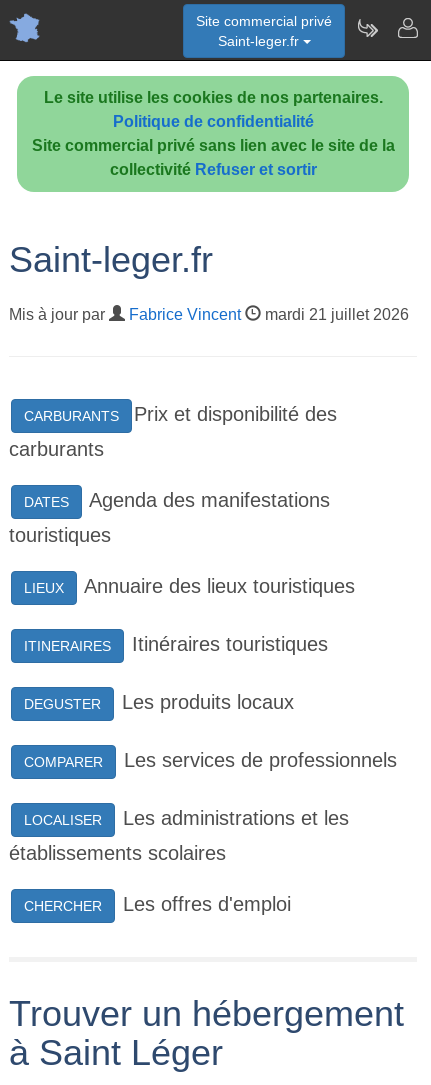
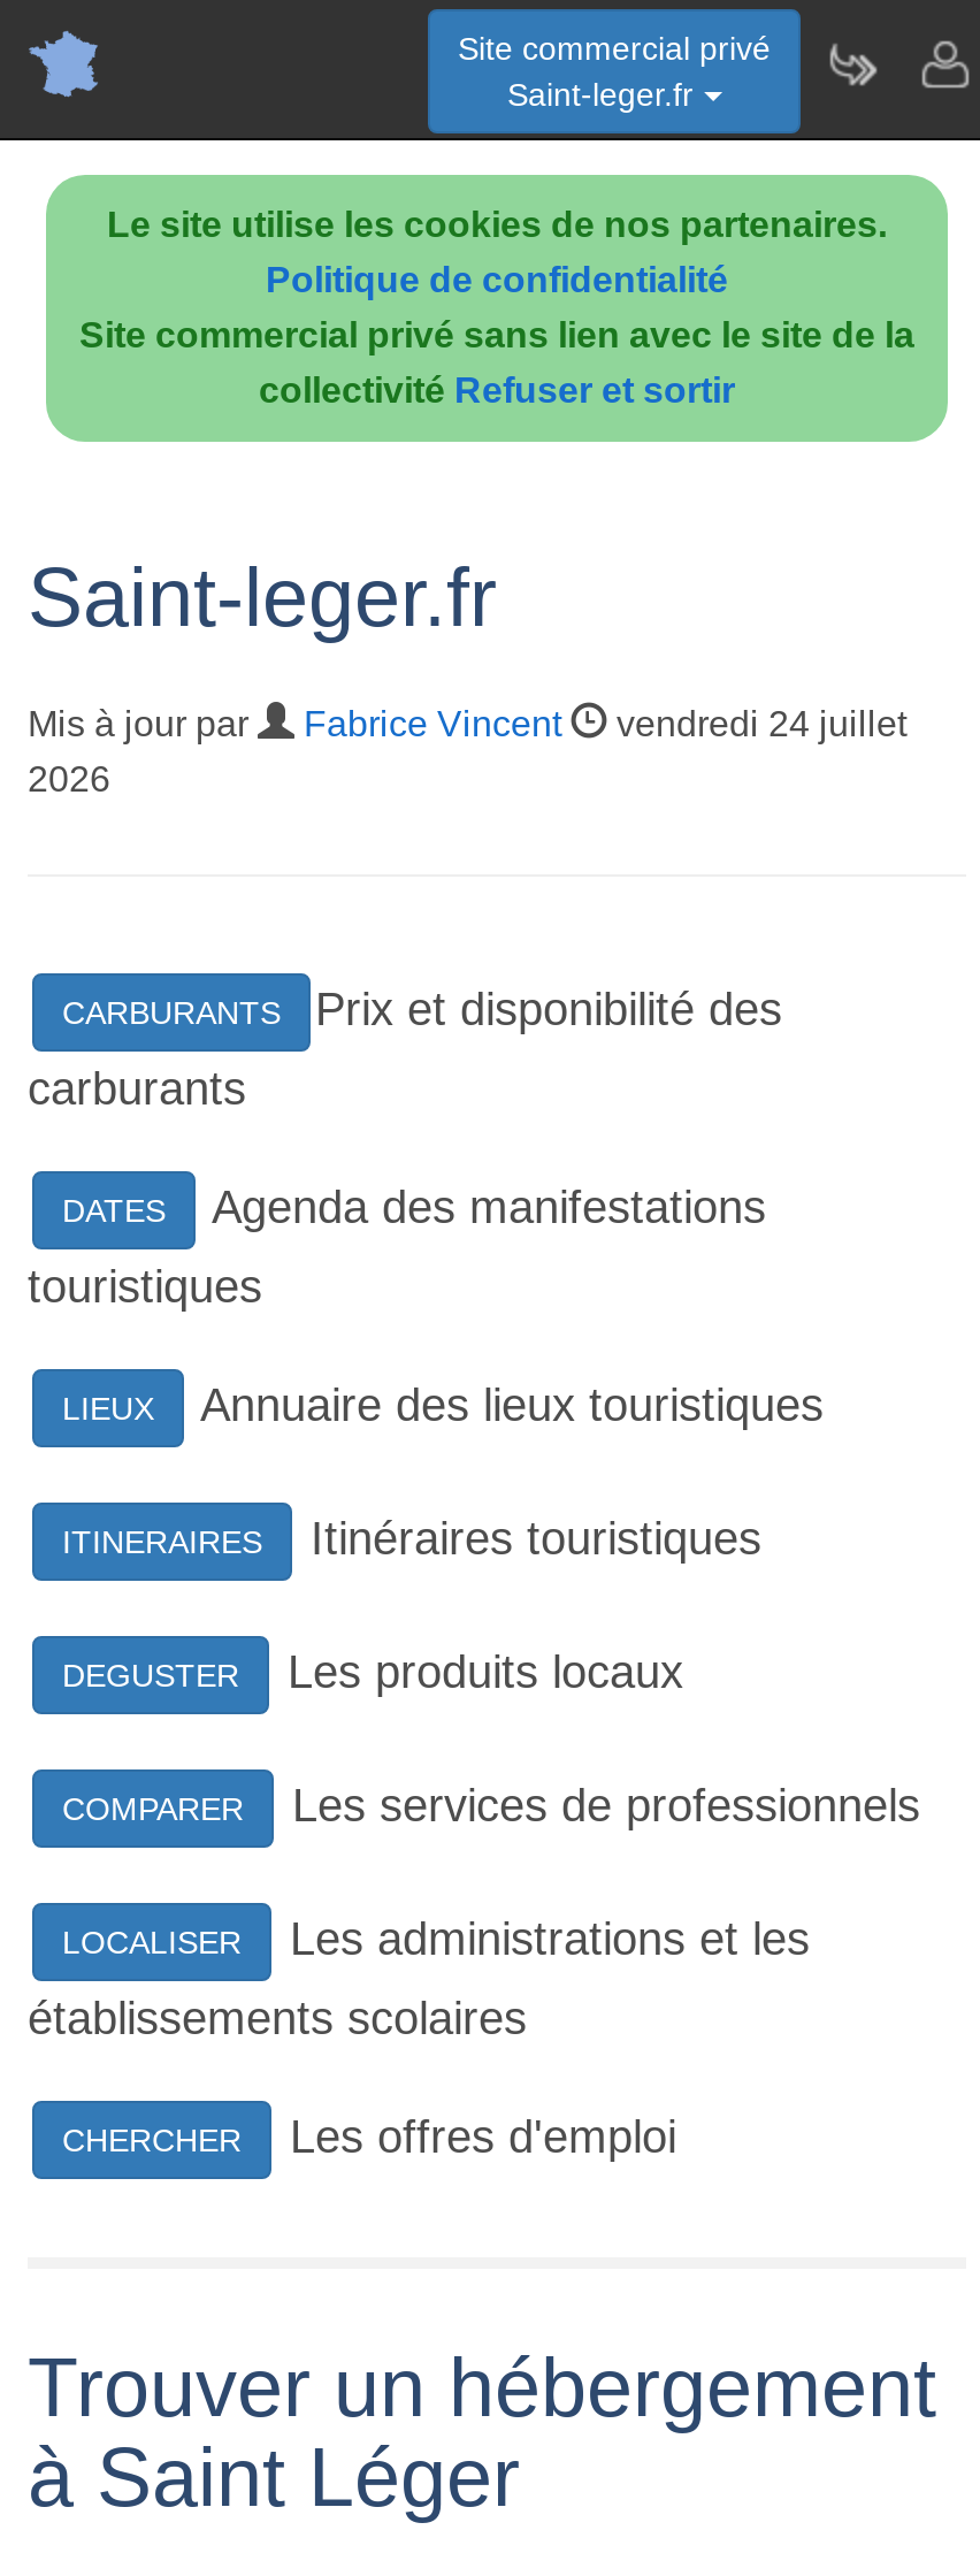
[261,306,409,323] mardi 21 juillet 2026 -> [28,704,906,798] vendredi 24 juillet | 2026

